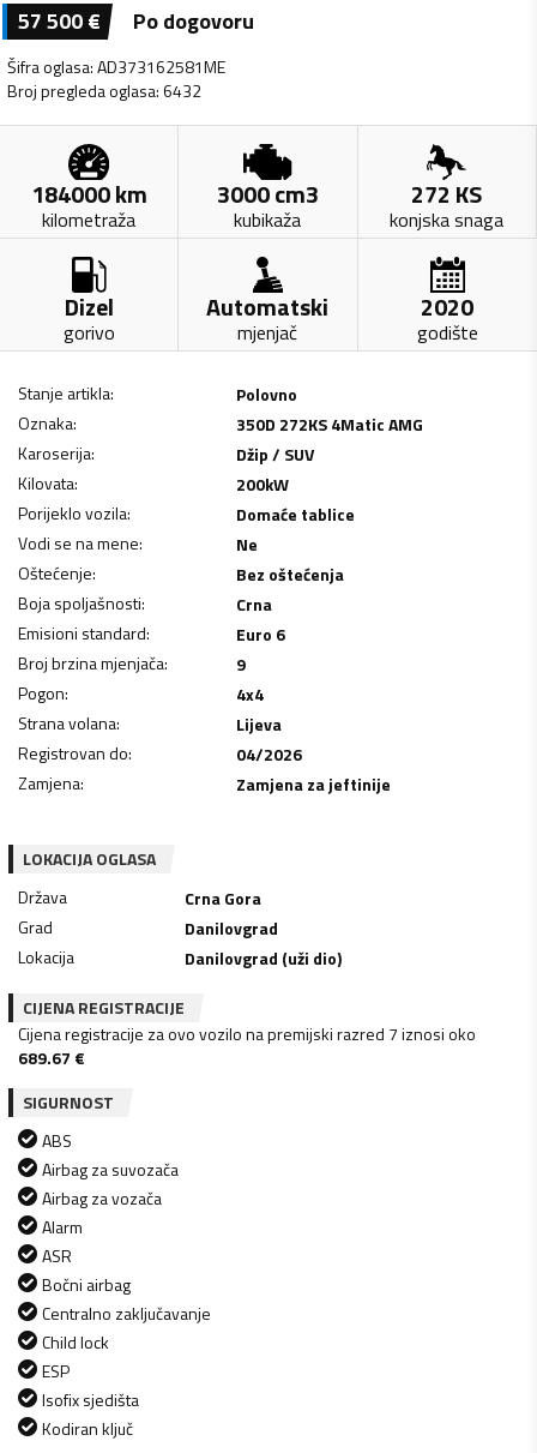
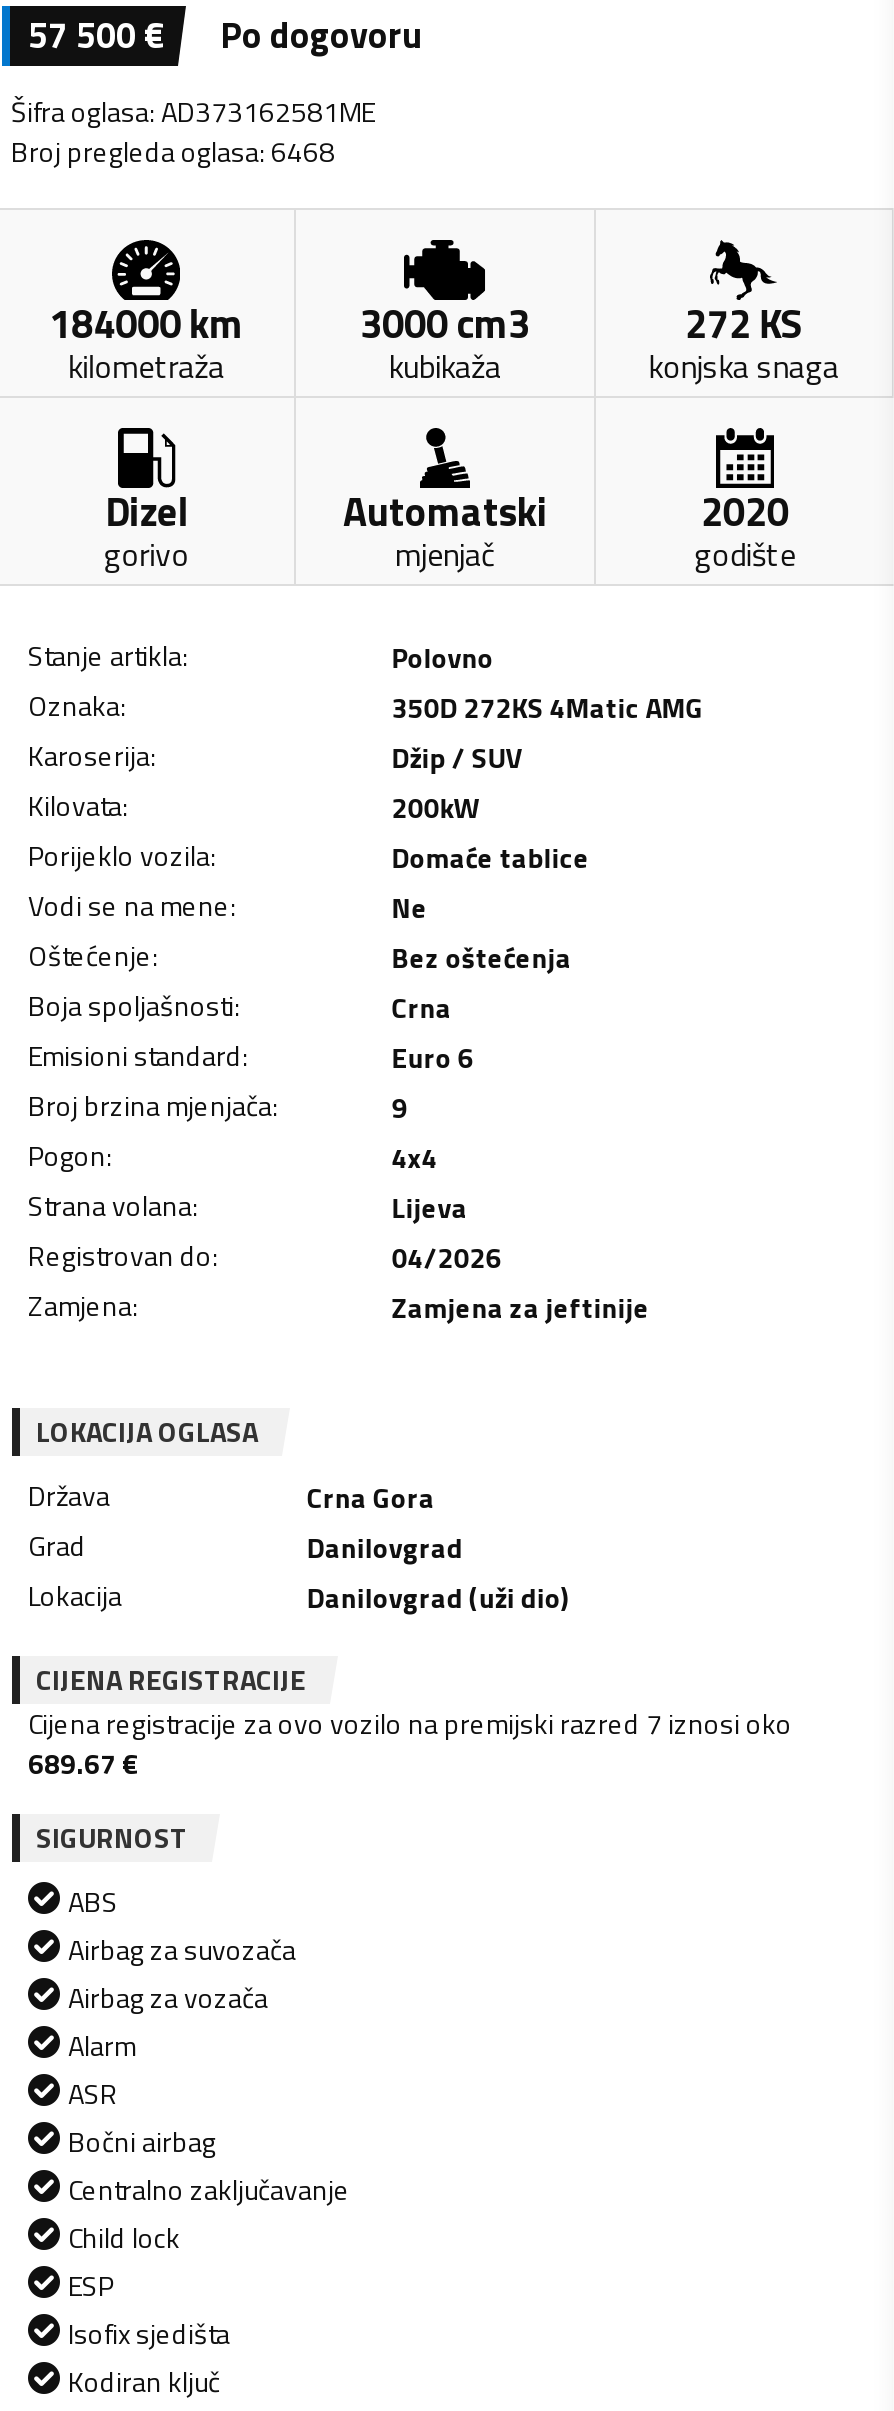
[8,78,202,104] Broj pregleda oglasa: 6432 -> [11,131,335,173] Broj pregleda oglasa: 6468

